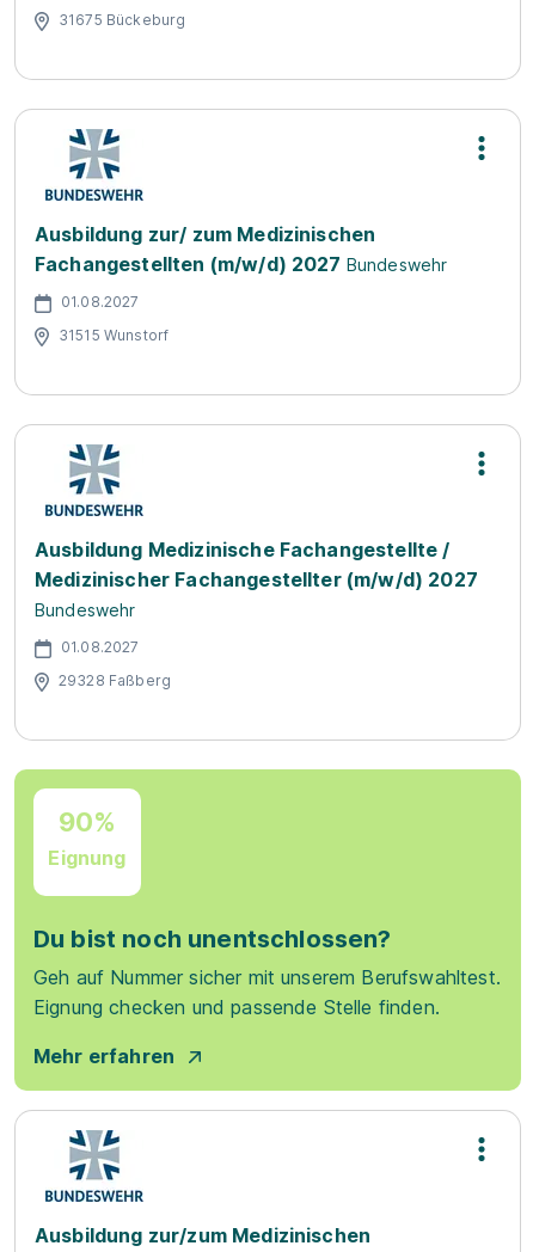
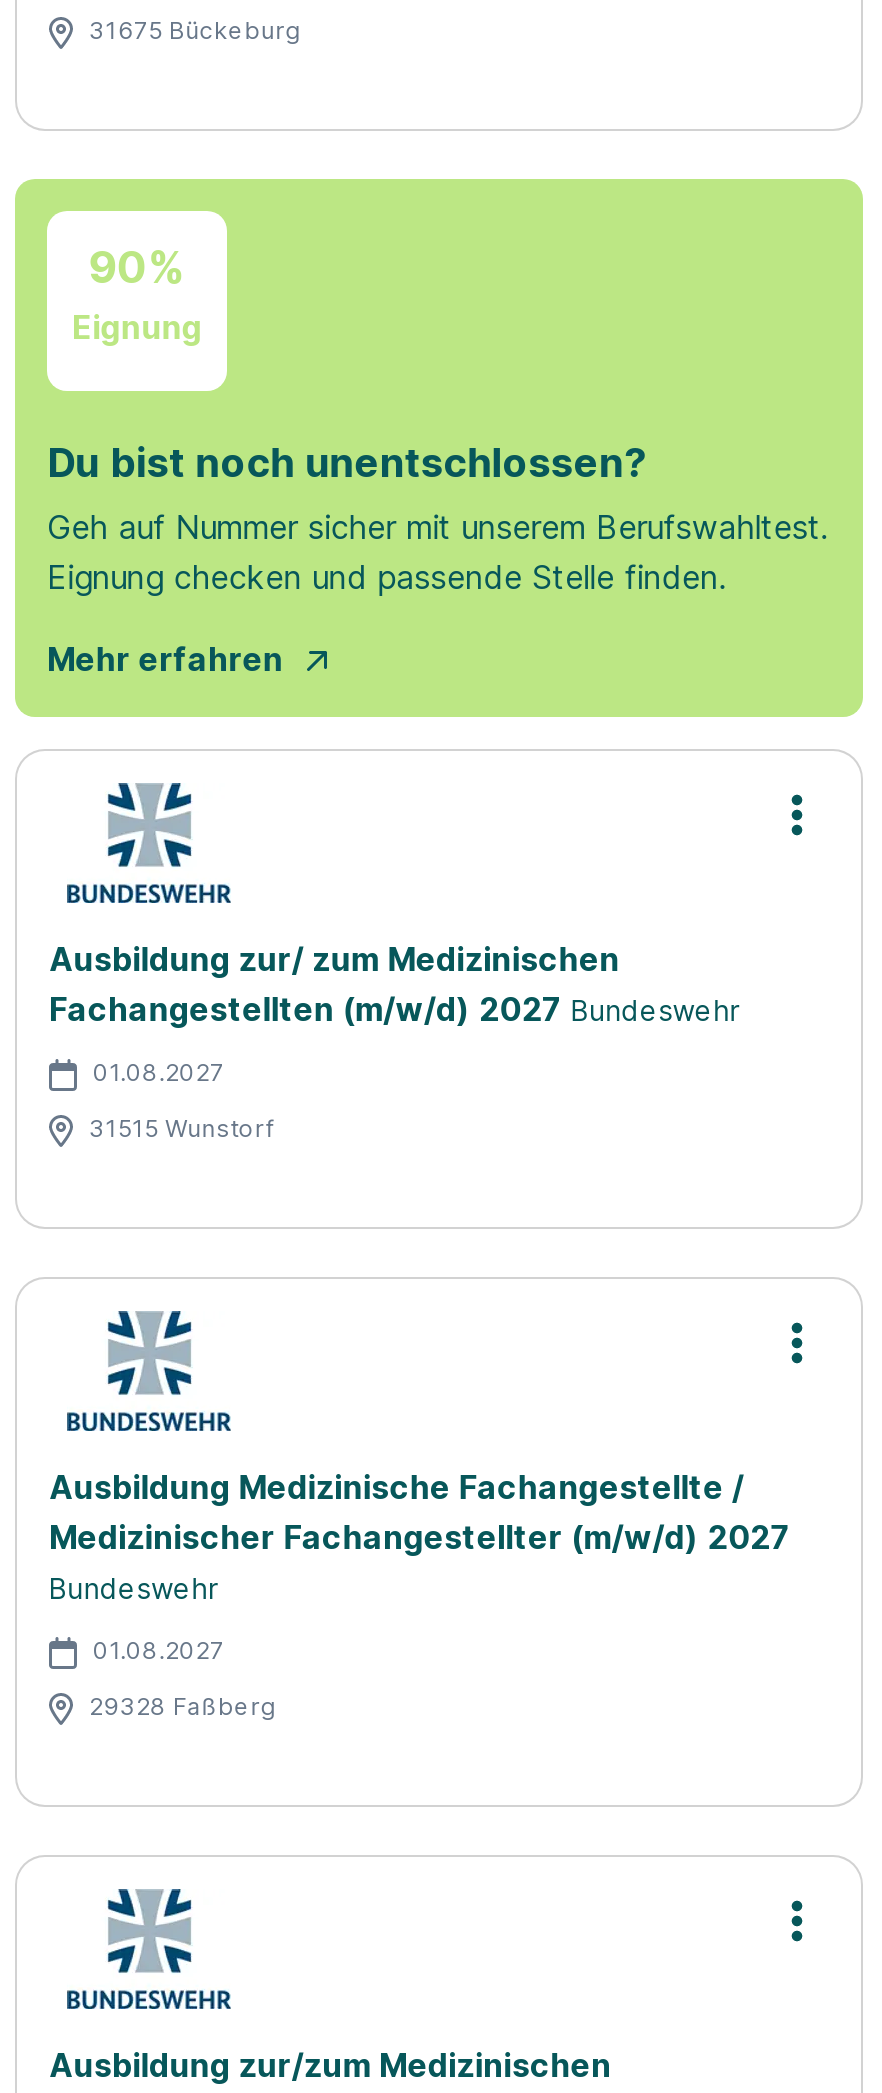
moved [35,129,478,689] -> [49,783,791,1720]: [image] | Ausbildung zur/ zum Medizinischen | Fachangestellten (m/w/d) 2027 Bundeswehr | ... | 01.08.2027 | 29328 Faßberg
moved [14,768,521,1092] -> [13,179,865,719]: [image] | 90% | Eignung | Du bist noch unentschlossen? | Geh auf Nummer sicher mit unserem Berufswahltest. | Eignung checken und passende Stelle finden. | Mehr erfahren

